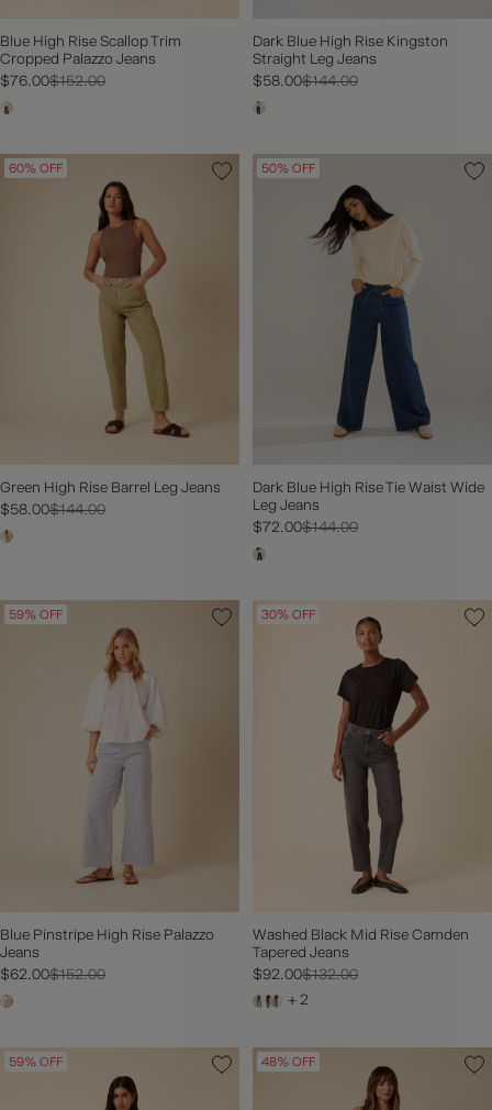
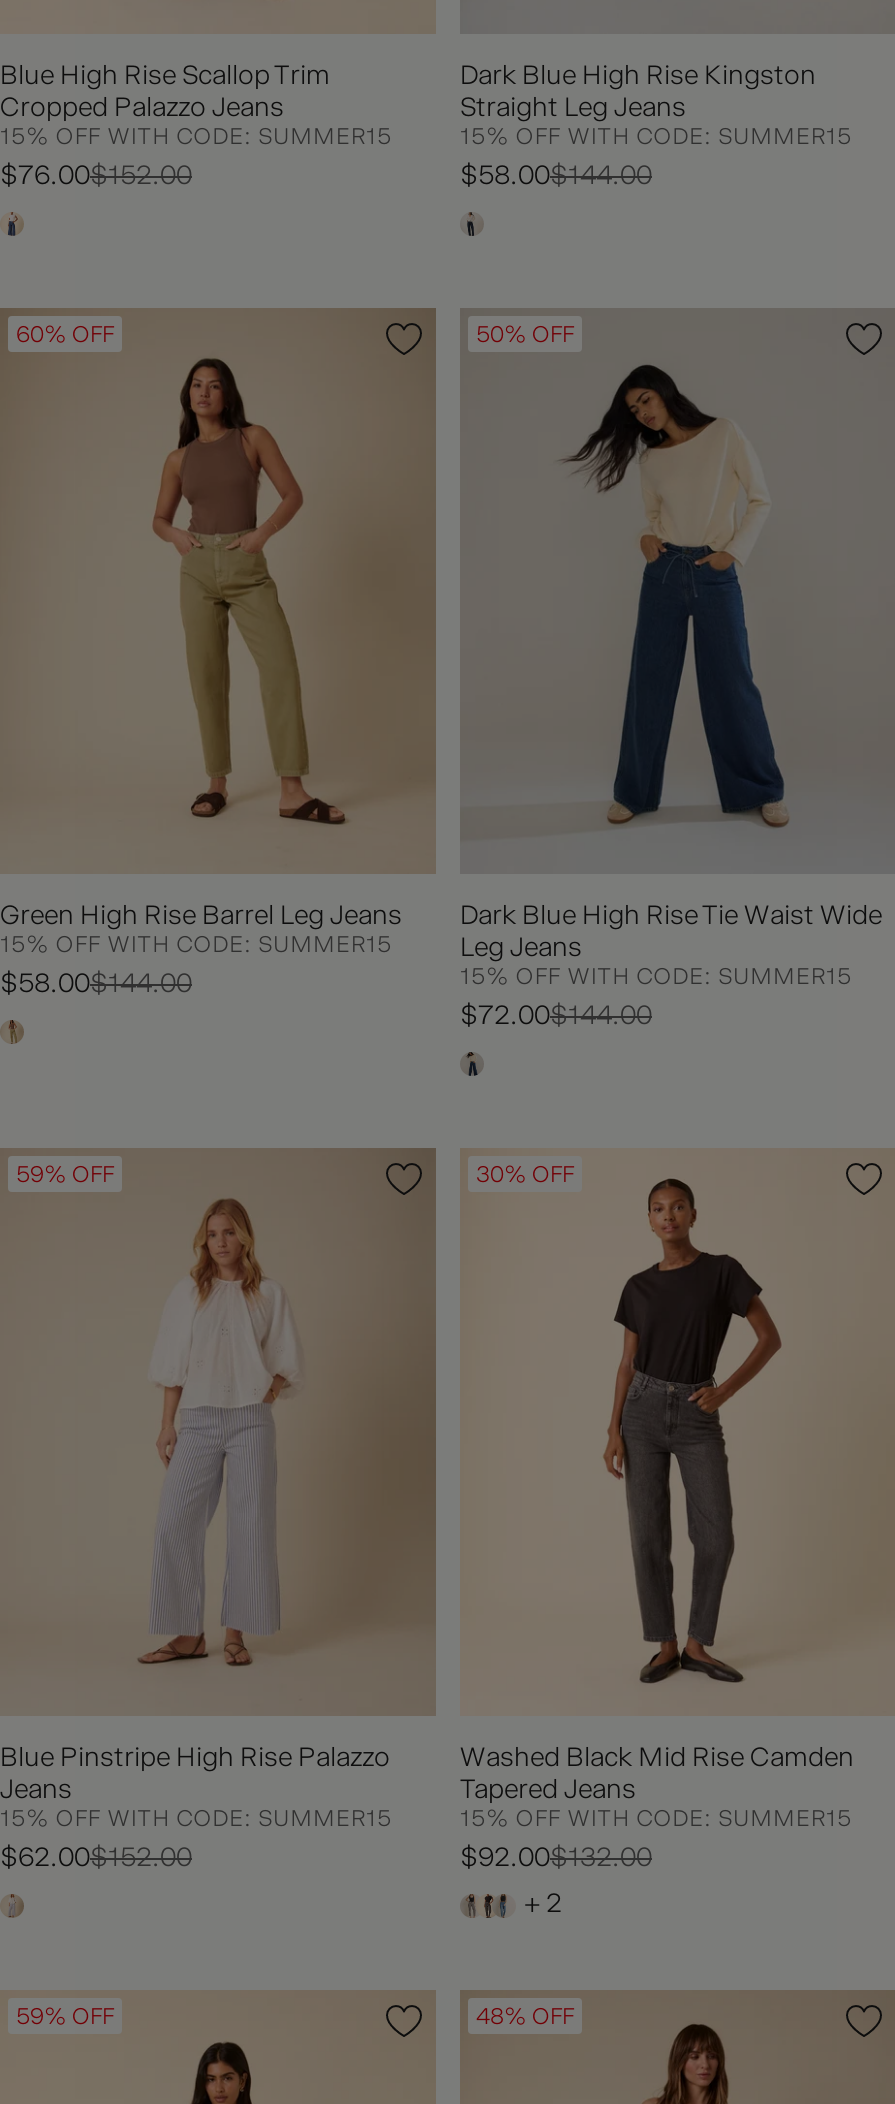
none -> [0,122,392,150] 15% OFF WITH CODE: SUMMER15
none -> [460,122,852,150] 15% OFF WITH CODE: SUMMER15
none -> [0,930,392,958] 15% OFF WITH CODE: SUMMER15
none -> [460,962,852,990] 15% OFF WITH CODE: SUMMER15
none -> [0,1803,392,1831] 15% OFF WITH CODE: SUMMER15
none -> [460,1803,852,1831] 15% OFF WITH CODE: SUMMER15

